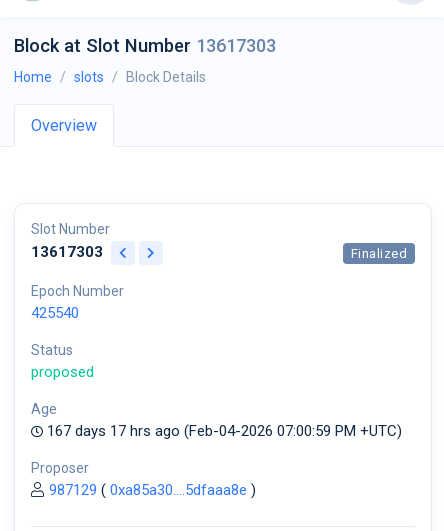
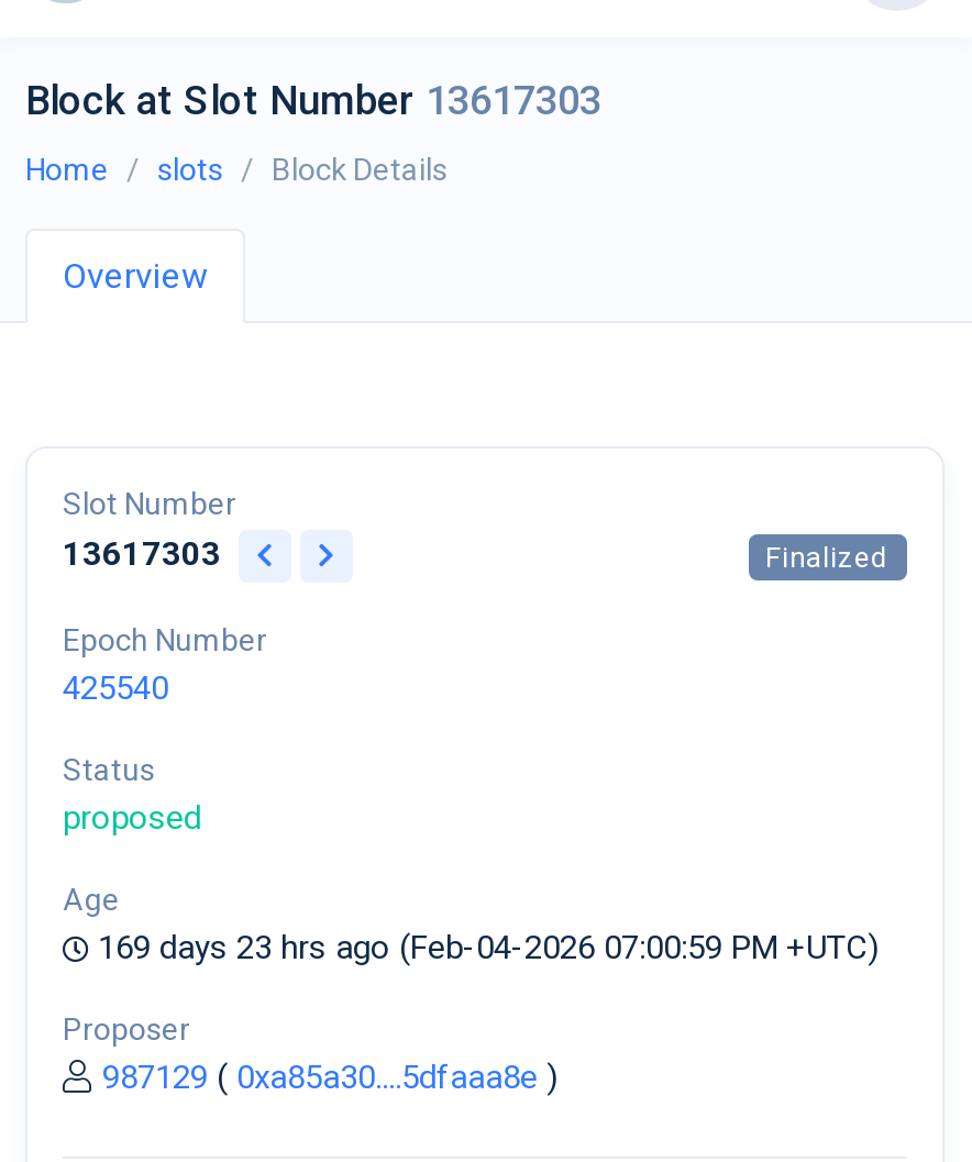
[47,421,402,439] 167 days 17 hrs ago (Feb-04-2026 07:00:59 PM +UTC) -> [98,927,879,966] 169 days 23 hrs ago (Feb-04-2026 07:00:59 PM +UTC)

